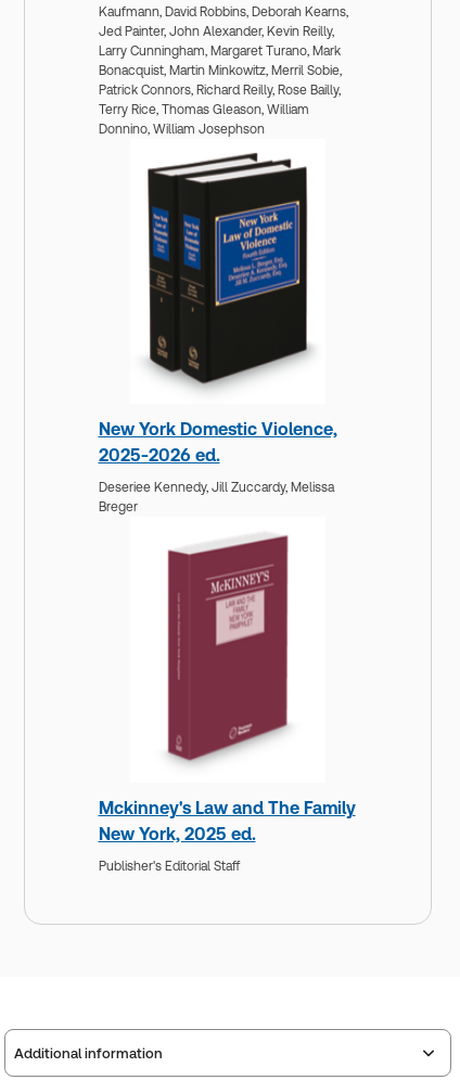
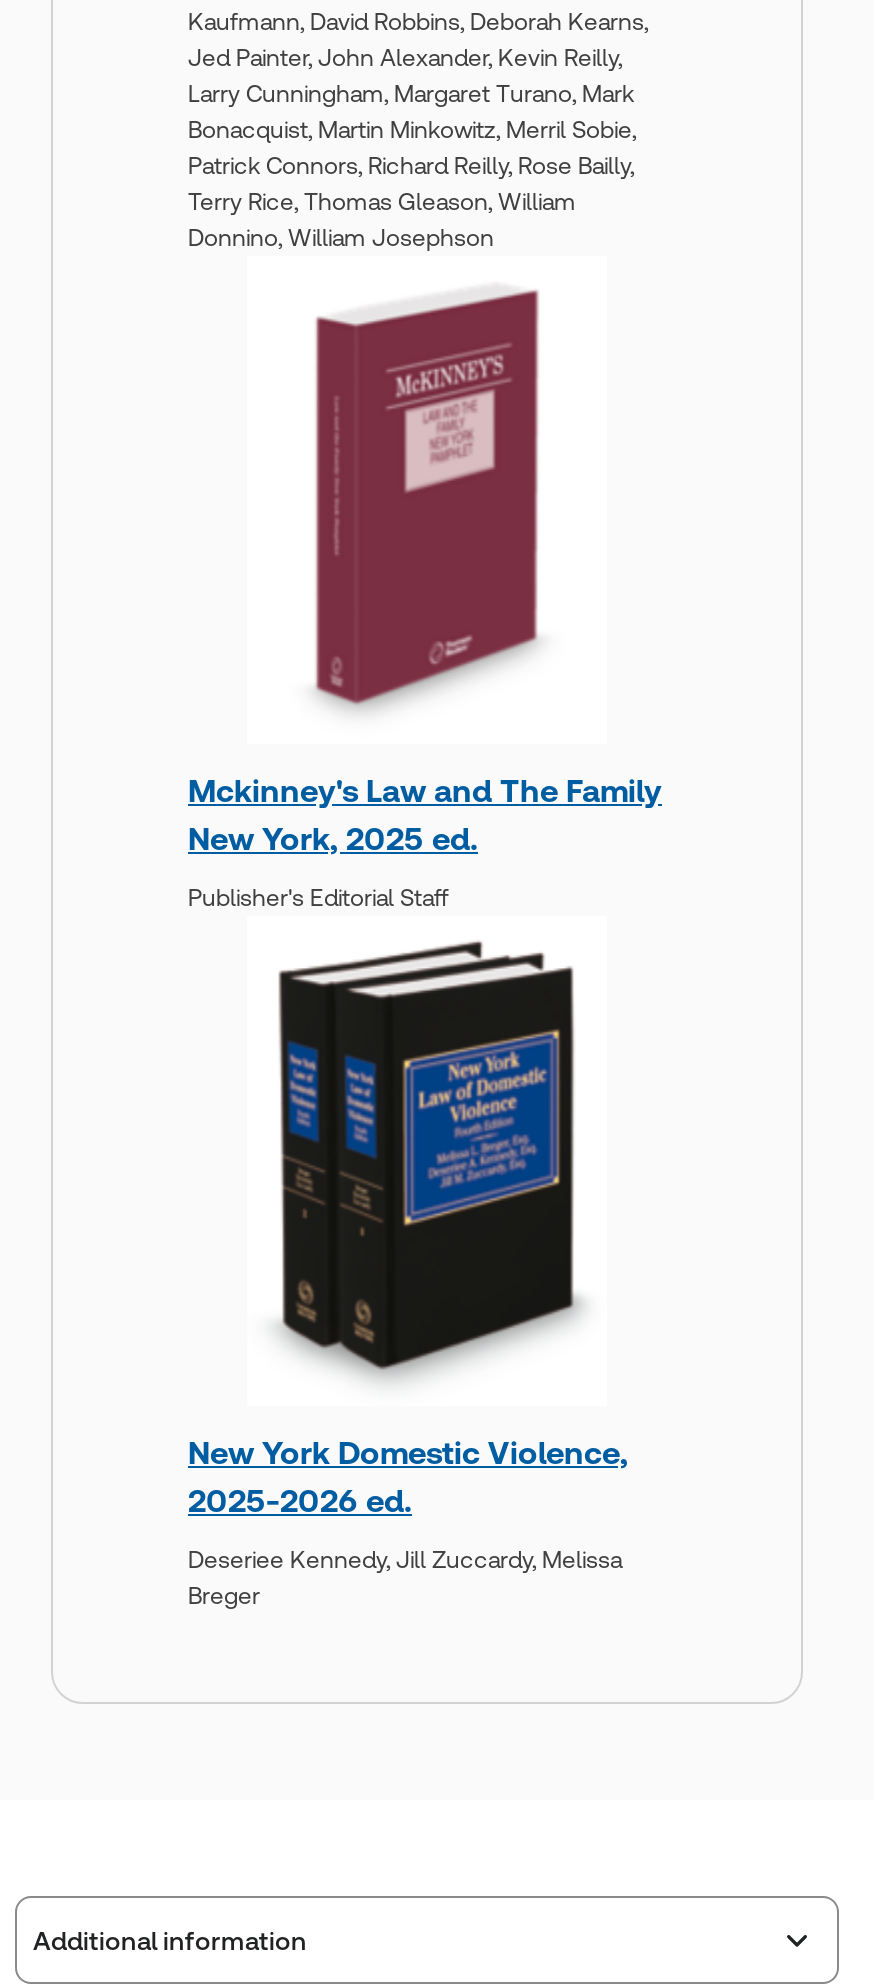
moved [162,151,291,188] -> [305,940,543,1008]: [image]
moved [216,199,294,302] -> [405,1028,549,1218]: [image]
moved [98,340,337,515] -> [188,1288,628,1611]: [image] | New York Domestic Violence, | 2025-2026 ed. | Deseriee Kennedy, Jill Zuccardy, Melissa | Breger
moved [98,535,355,874] -> [188,292,662,913]: [image] | Mckinney's Law and The Family | New York, 2025 ed. | Publisher's Editorial Staff

